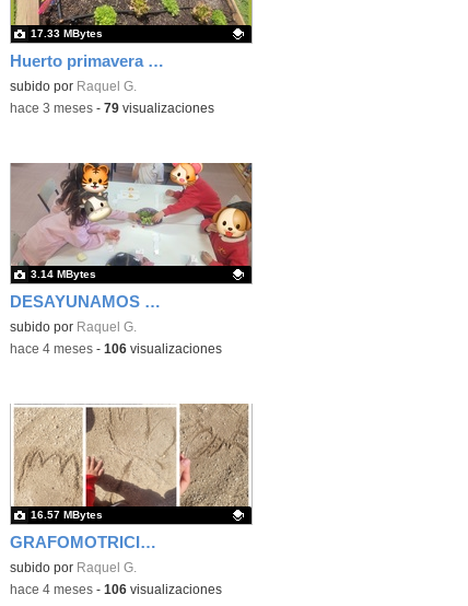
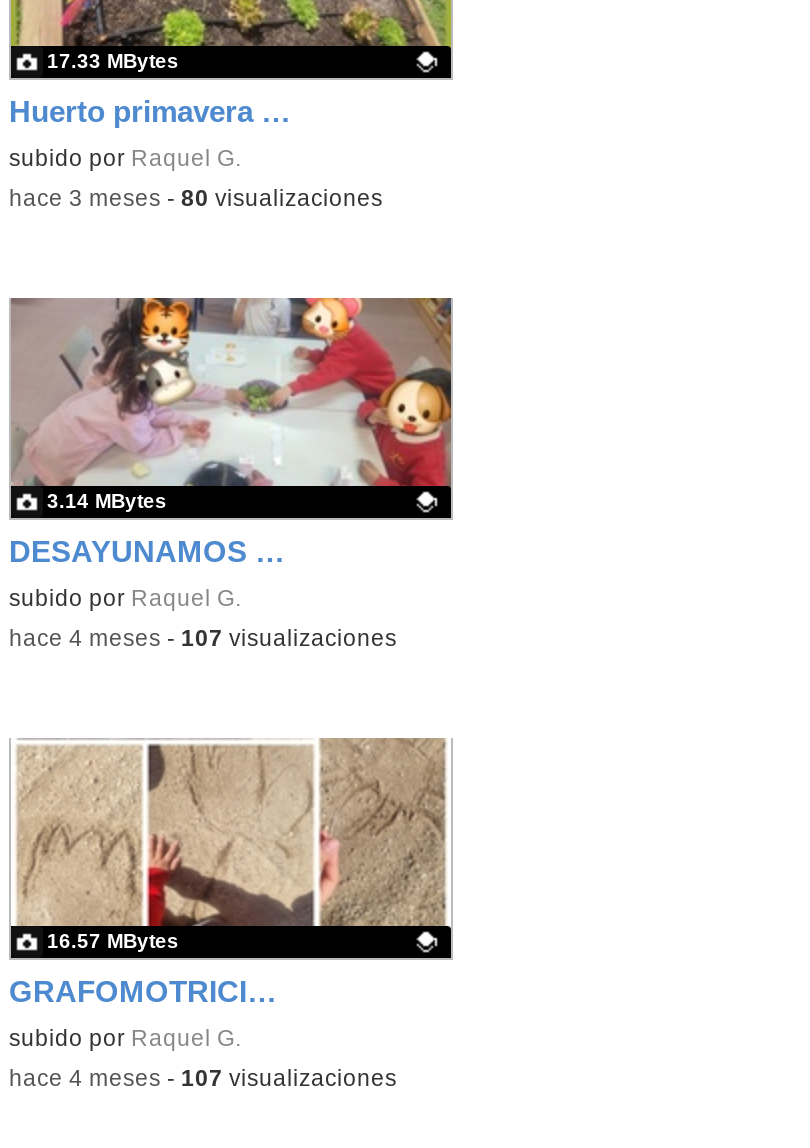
[10,102,214,115] hace 3 meses - 79 visualizaciones -> [9,186,383,210] hace 3 meses - 80 visualizaciones
[10,342,222,355] hace 4 meses - 106 visualizaciones -> [9,626,397,650] hace 4 meses - 107 visualizaciones
[10,583,222,596] hace 4 meses - 106 visualizaciones -> [9,1066,397,1090] hace 4 meses - 107 visualizaciones

